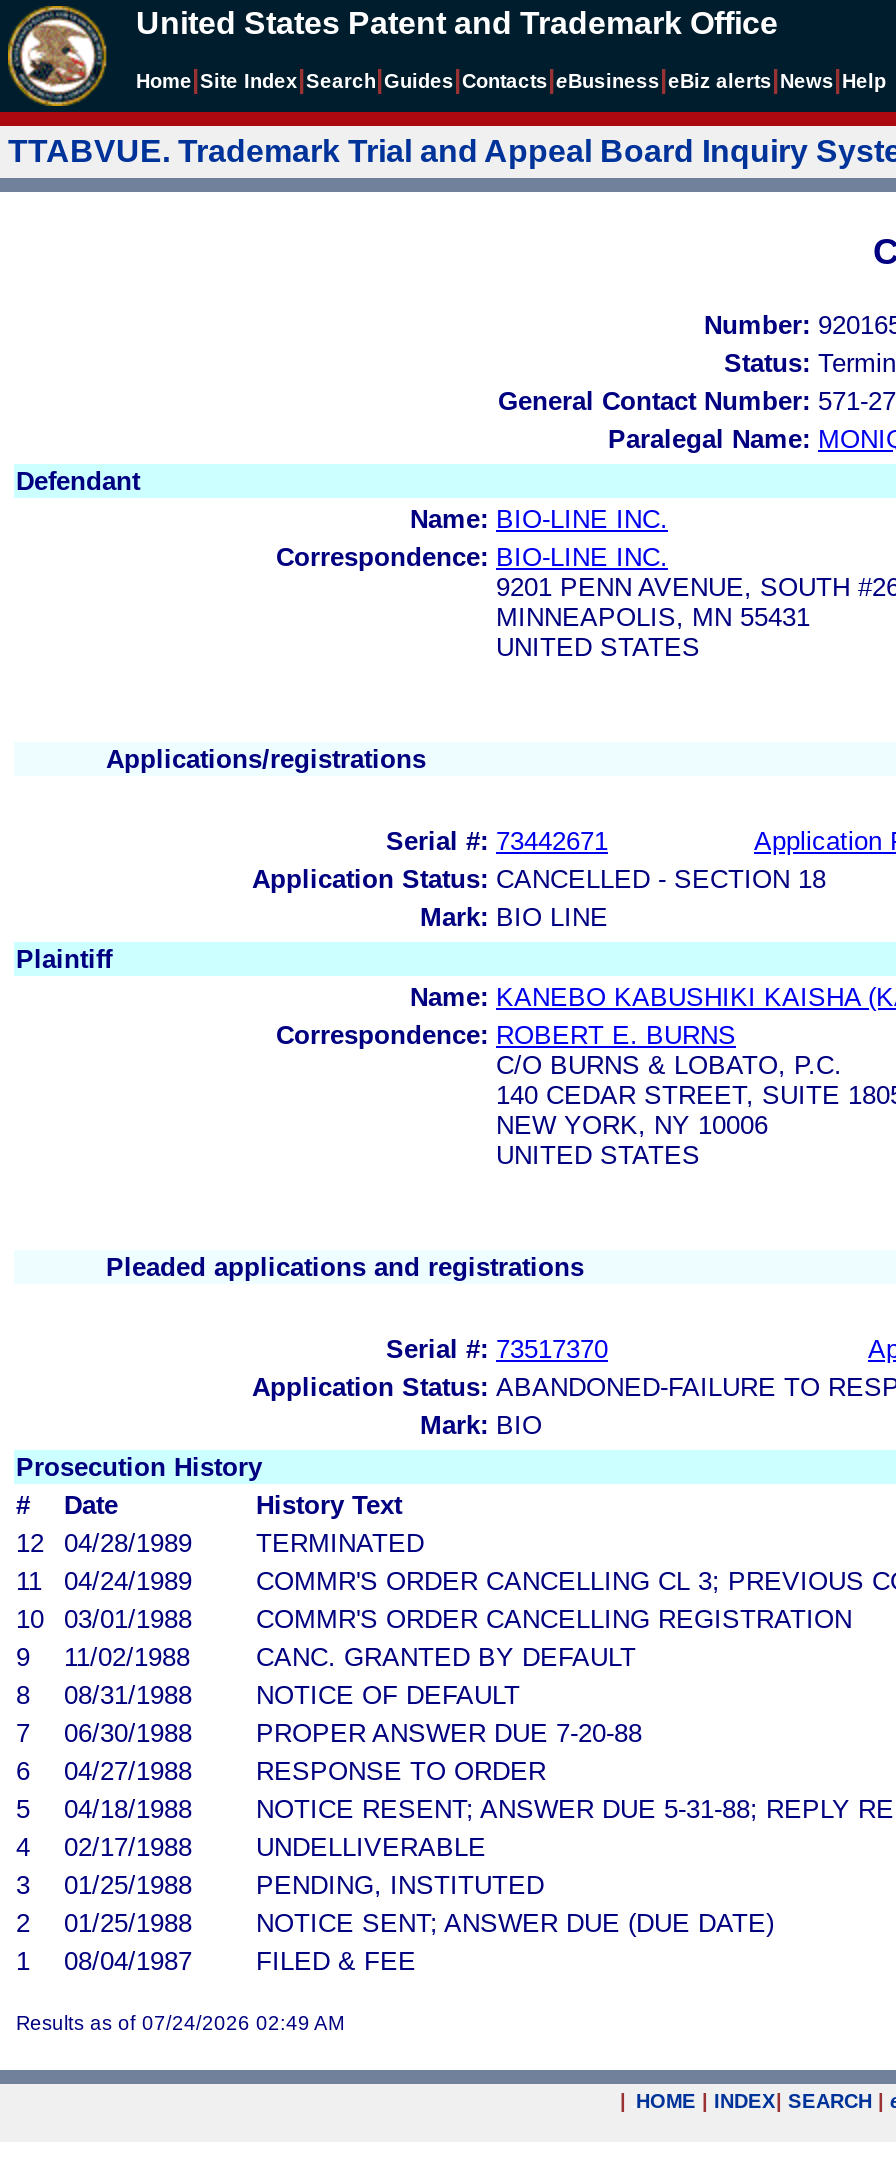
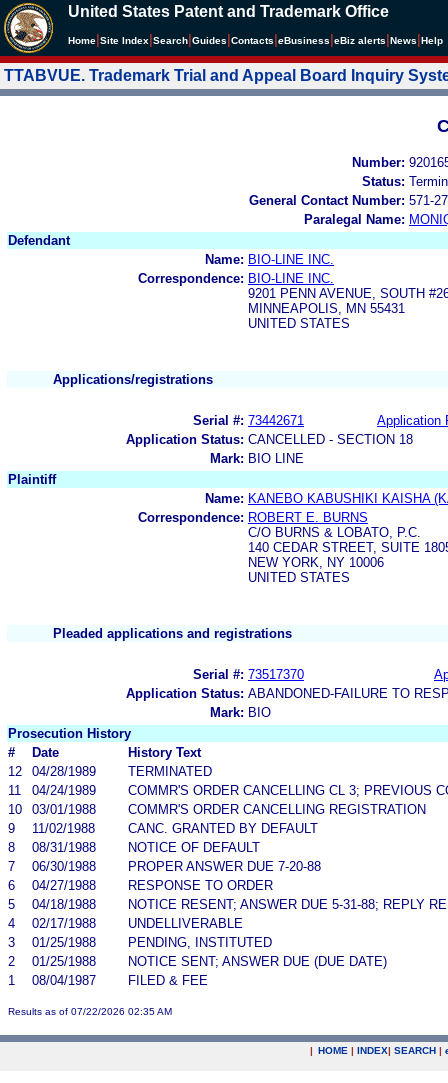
[16,2012,344,2034] Results as of 07/24/2026 02:49 AM -> [8,1006,172,1017] Results as of 07/22/2026 02:35 AM

